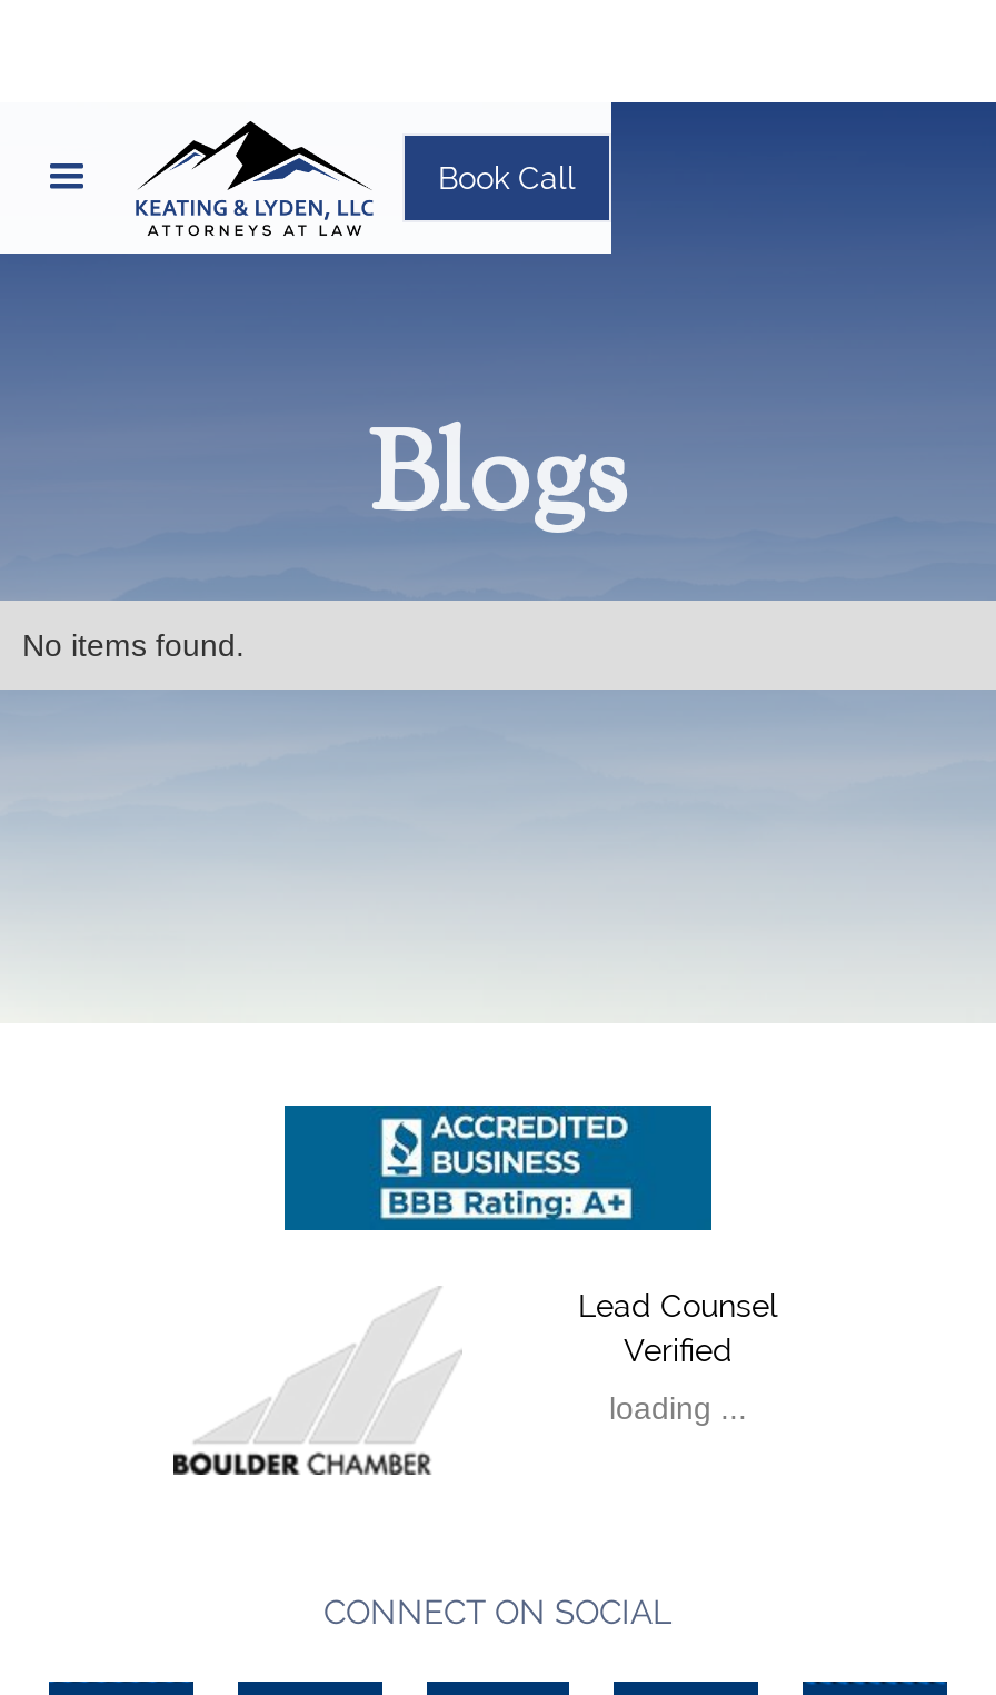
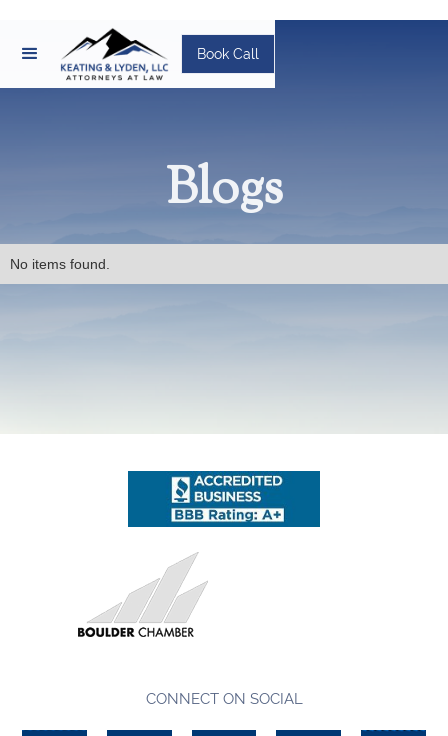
[578,1288,778,1426] Lead Counsel | Verified | loading ... -> none

